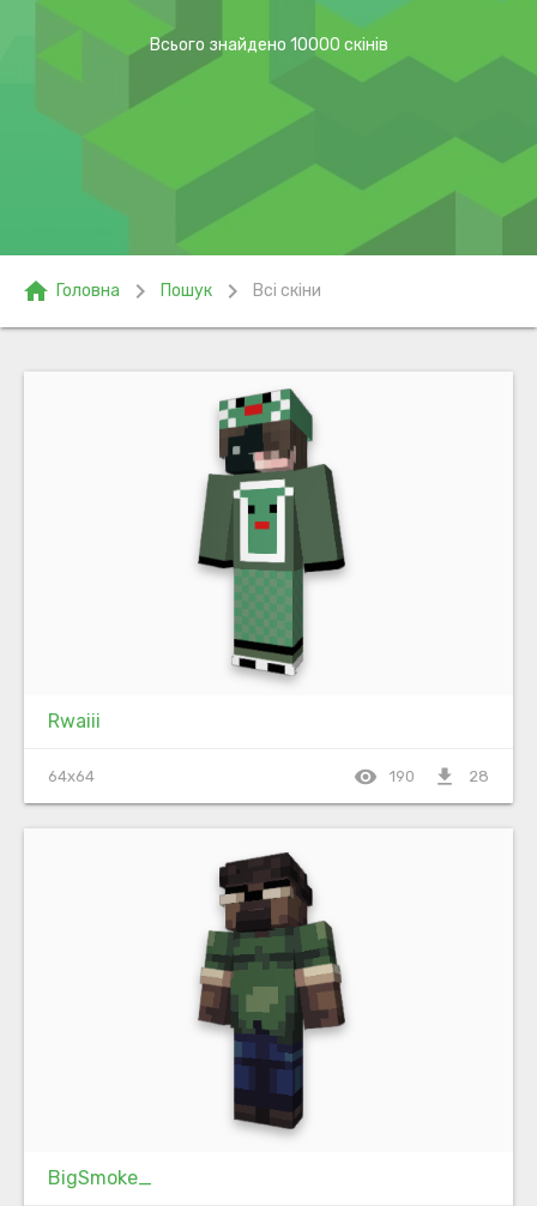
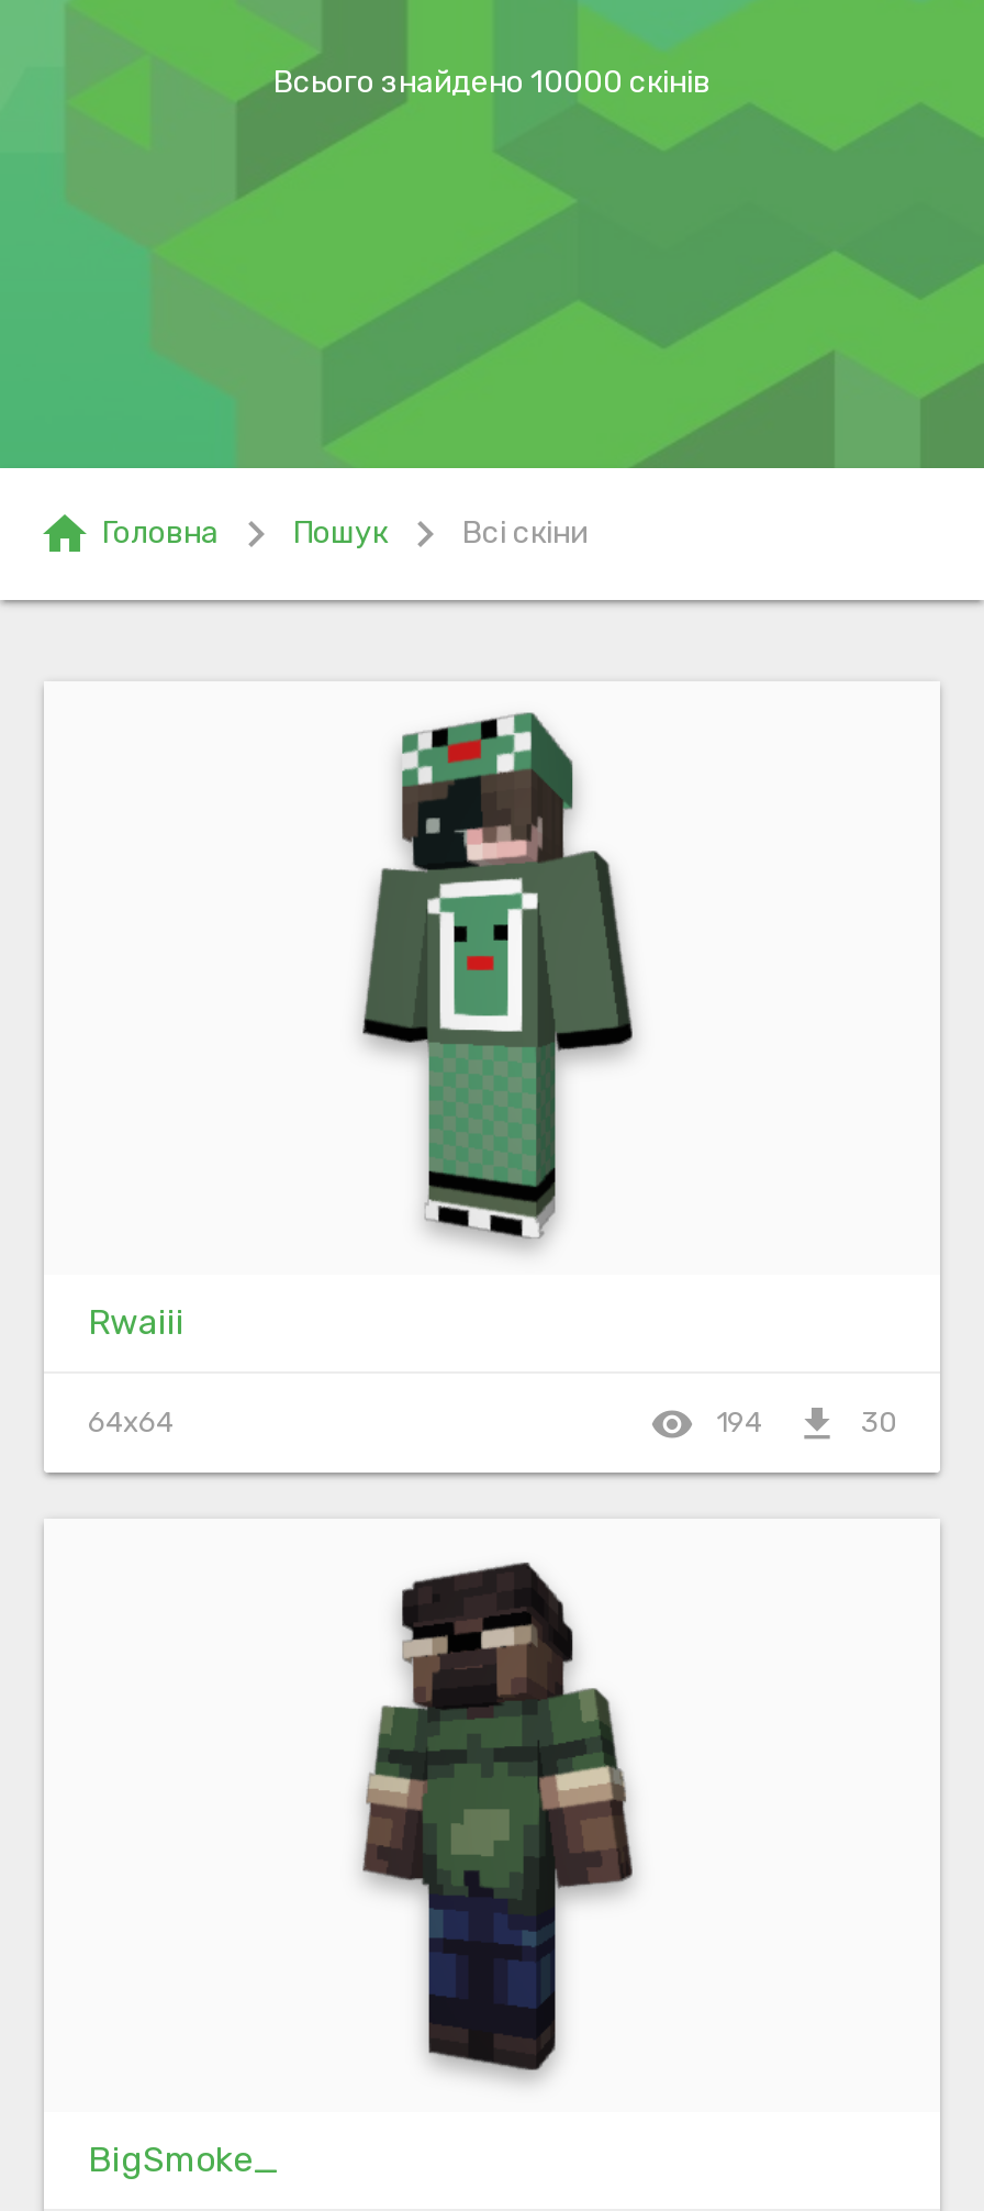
[390,767,415,785] 190 -> [716,1406,762,1439] 194
[469,767,489,785] 28 -> [861,1406,896,1439] 30

